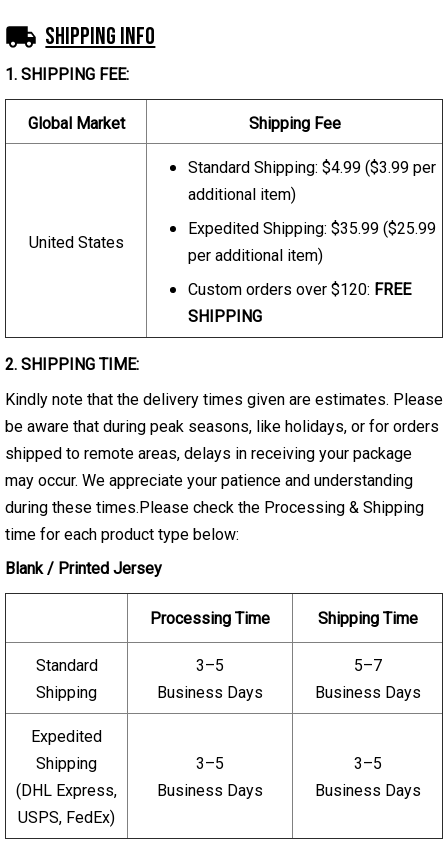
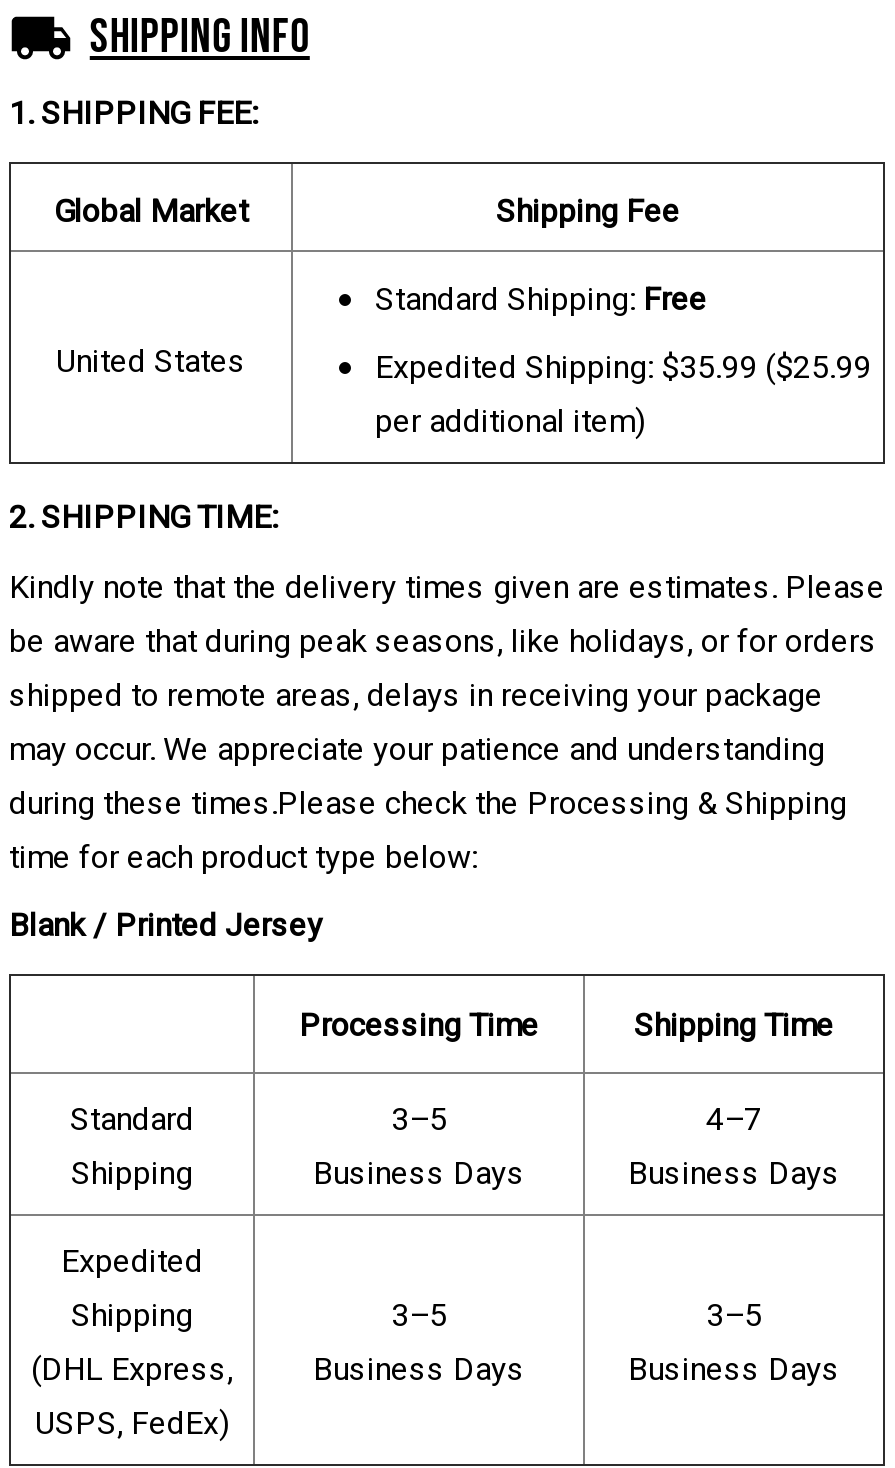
[188,158,436,204] Standard Shipping: $4.99 ($3.99 per | additional item) -> [375,279,707,317] Standard Shipping: Free
[188,280,411,326] Custom orders over $120: FREE | SHIPPING -> none
[353,656,381,675] 5–7 -> [706,1100,762,1138] 4–7

